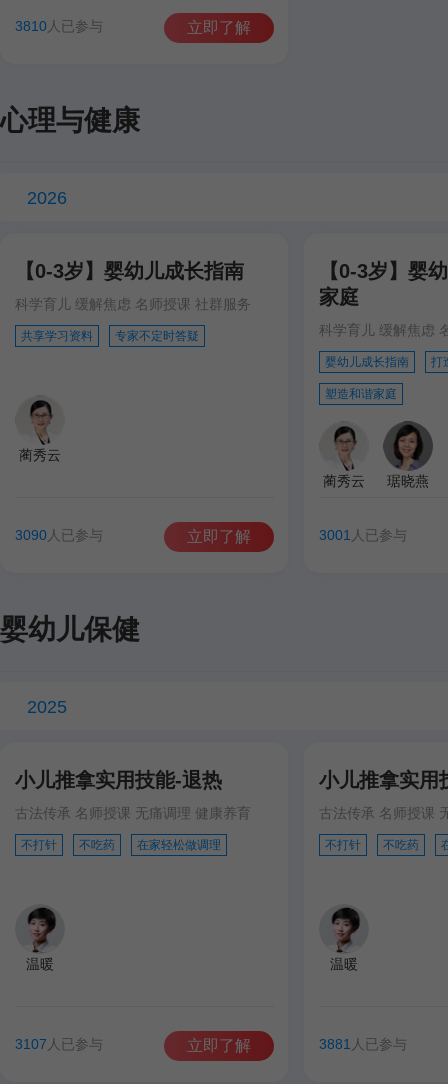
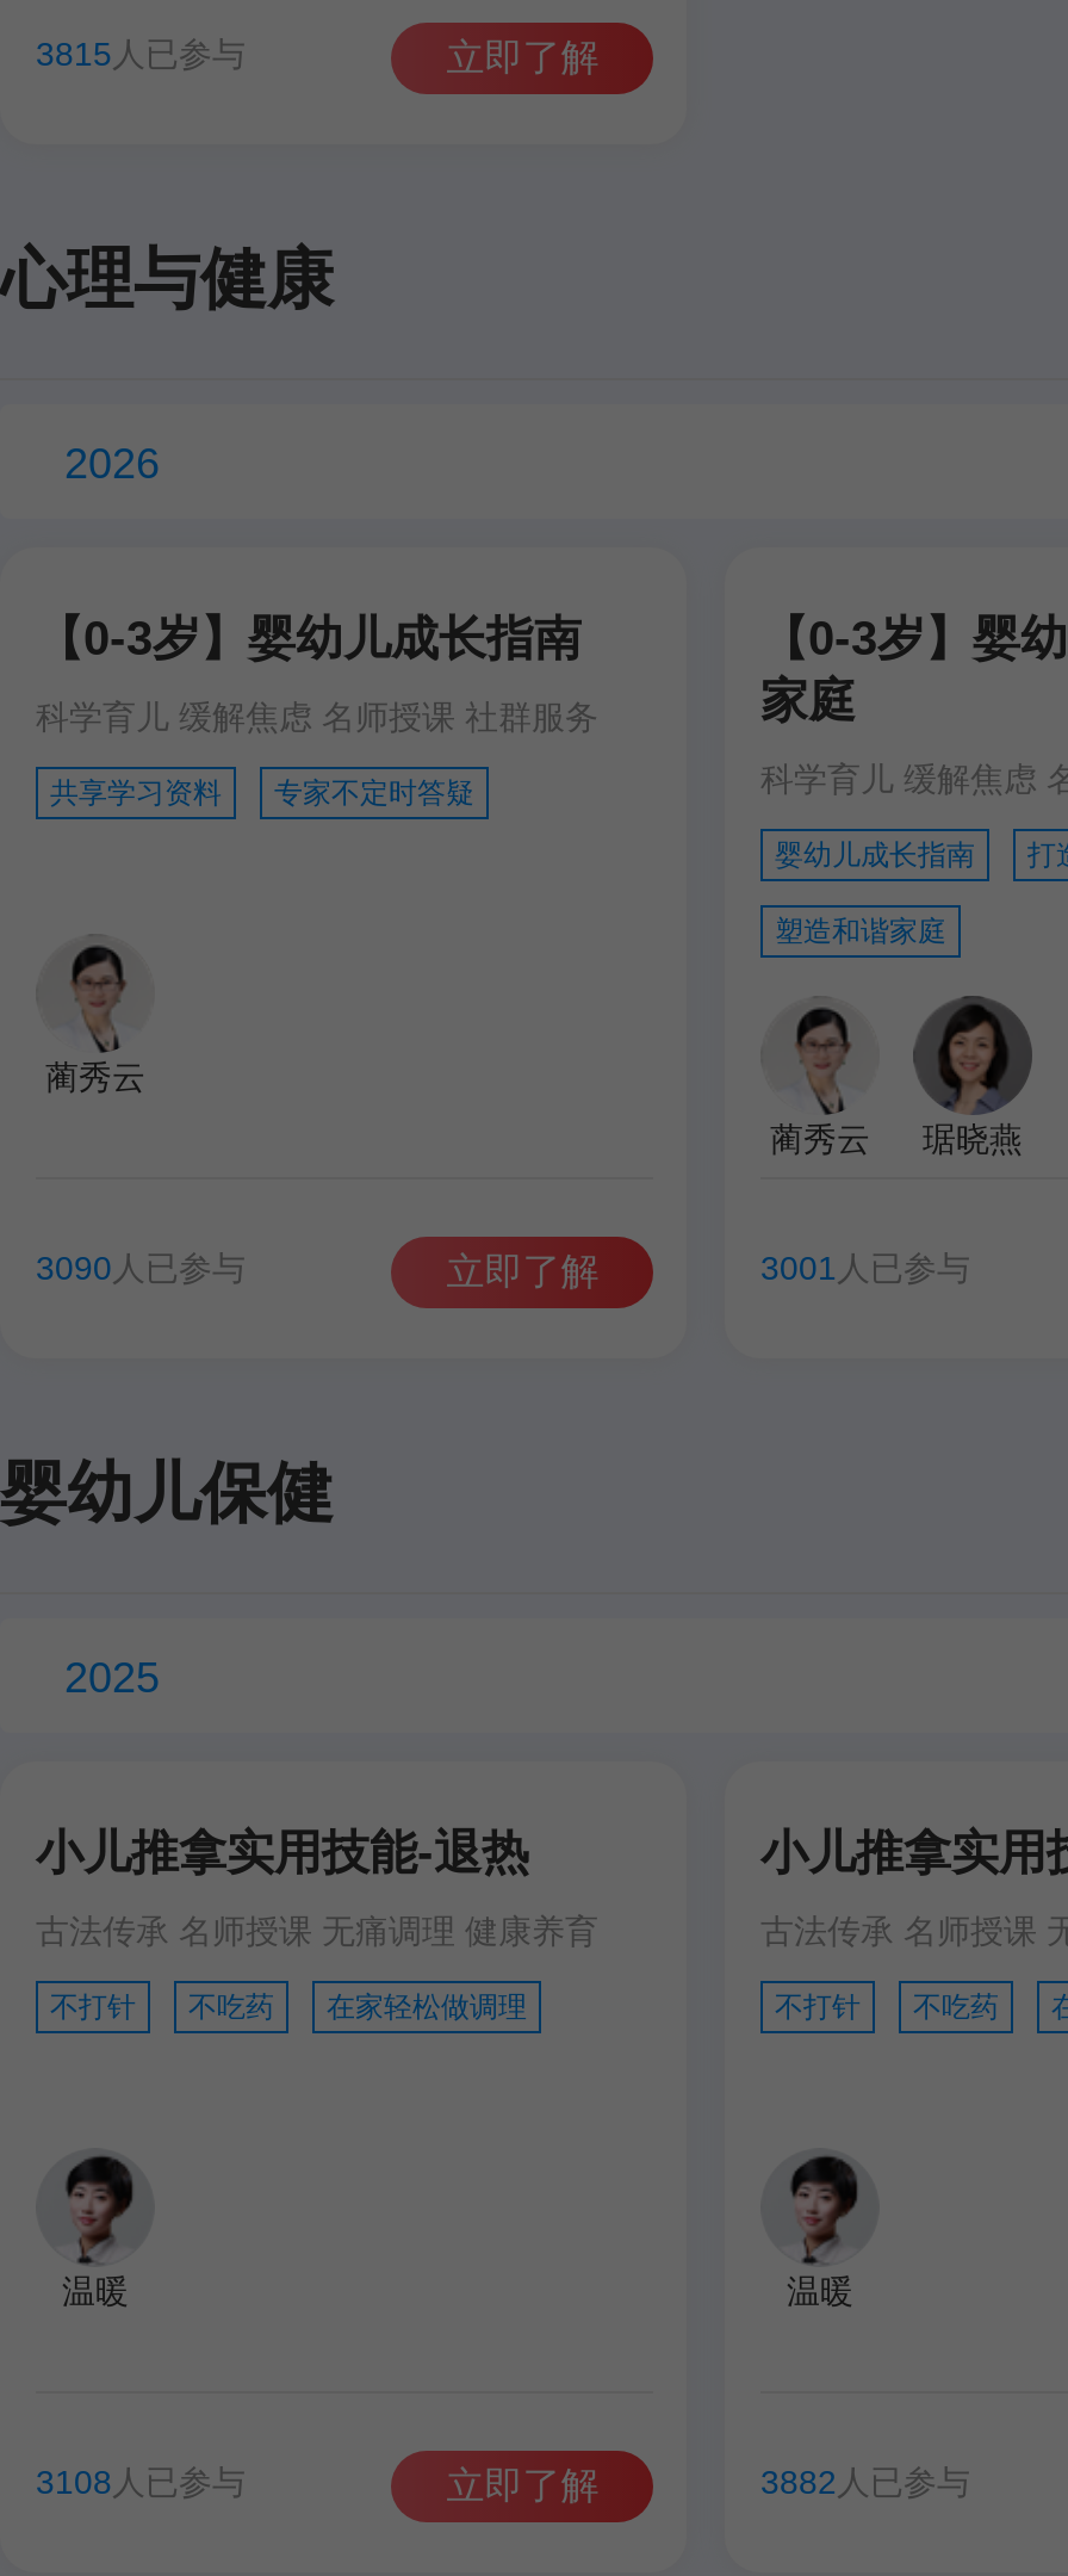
[15,18,103,34] 3810人已参与 -> [36,35,246,73] 3815人已参与
[15,1036,103,1052] 3107人已参与 -> [36,2463,246,2501] 3108人已参与
[319,1036,407,1052] 3881人已参与 -> [760,2463,970,2501] 3882人已参与

